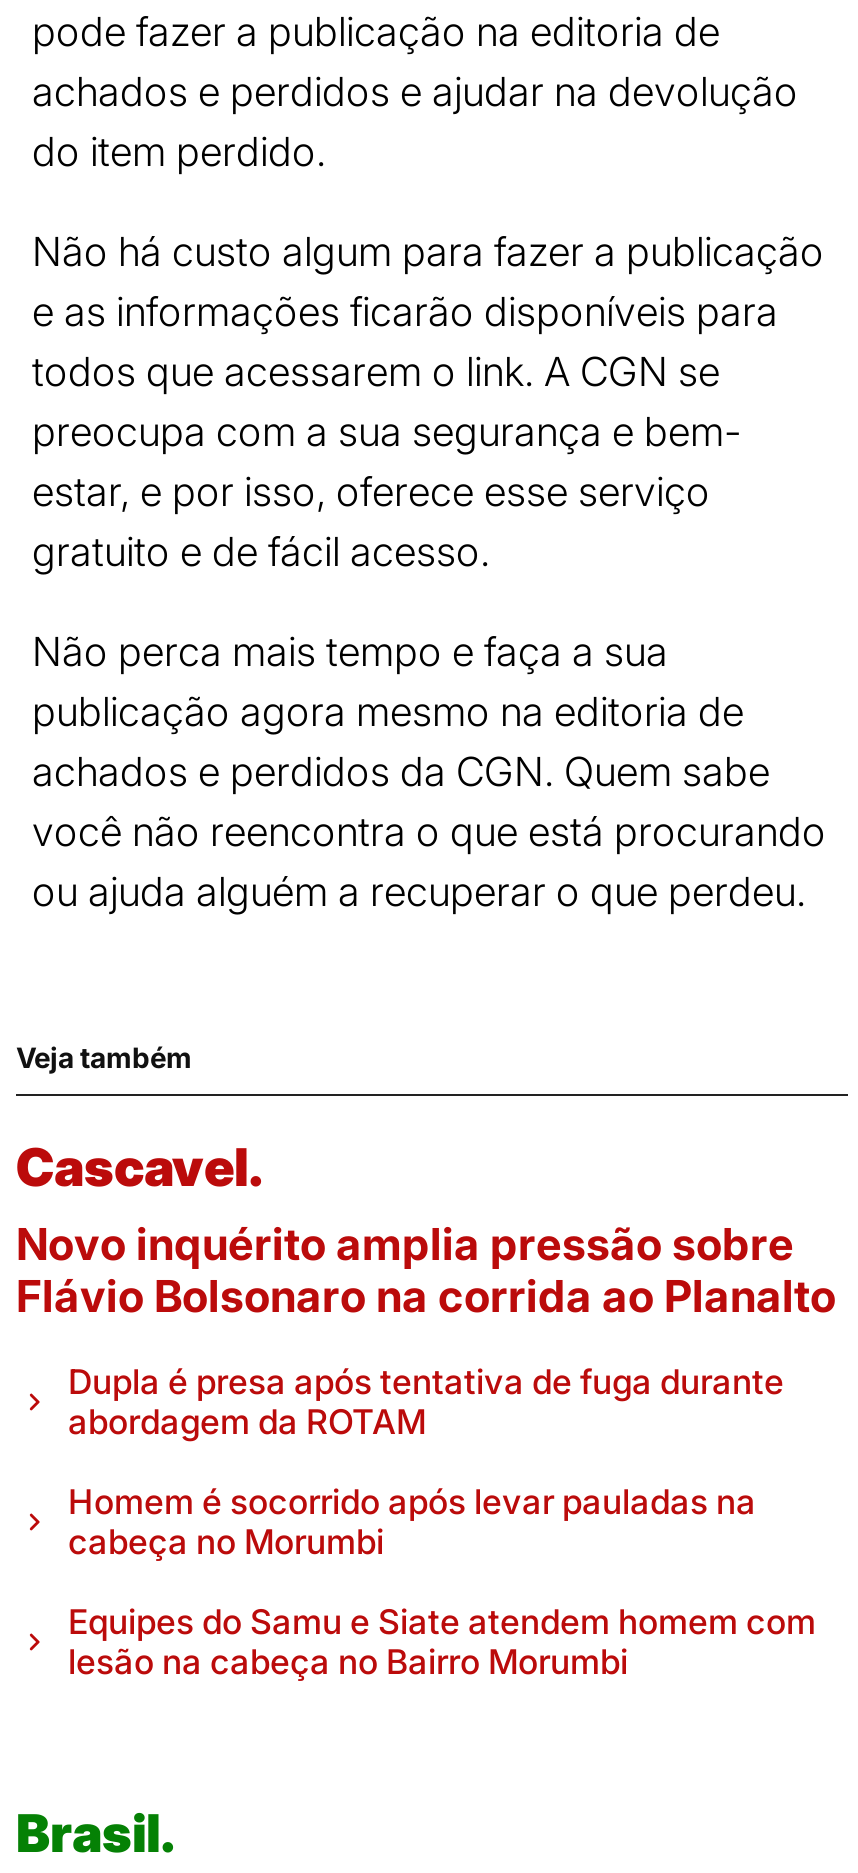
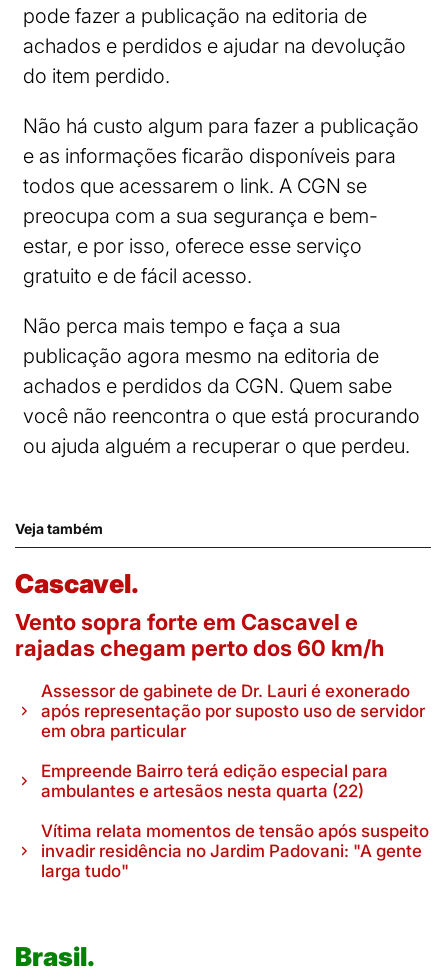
[16,1217,836,1321] Novo inquérito amplia pressão sobre | Flávio Bolsonaro na corrida ao Planalto -> [15,609,384,661] Vento sopra forte em Cascavel e | rajadas chegam perto dos 60 km/h
[68,1361,784,1441] Dupla é presa após tentativa de fuga durante | abordagem da ROTAM -> [41,681,425,741] Assessor de gabinete de Dr. Lauri é exonerado | após representação por suposto uso de servidor | em obra particular
[68,1481,756,1561] Homem é socorrido após levar pauladas na | cabeça no Morumbi -> [41,761,388,801] Empreende Bairro terá edição especial para | ambulantes e artesãos nesta quarta (22)
[68,1601,816,1681] Equipes do Samu e Siate atendem homem com | lesão na cabeça no Bairro Morumbi -> [41,821,429,881] Vítima relata momentos de tensão após suspeito | invadir residência no Jardim Padovani: "A gente | larga tudo"

